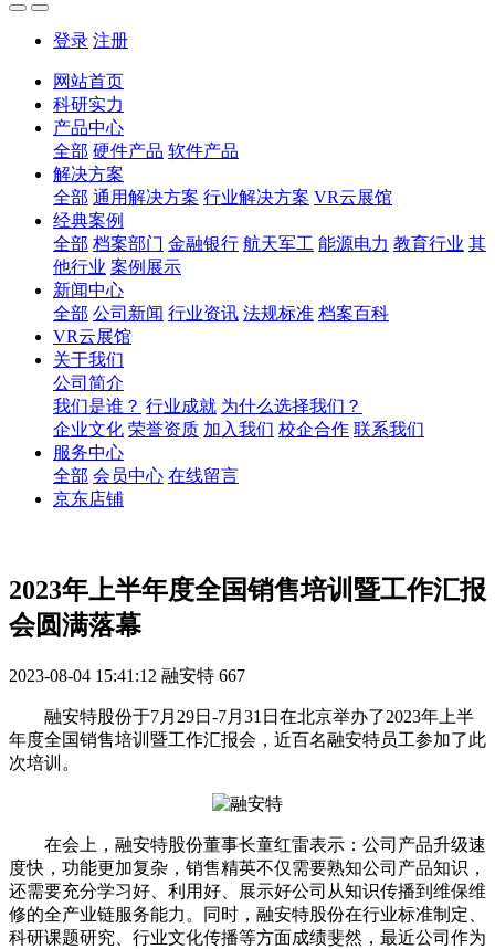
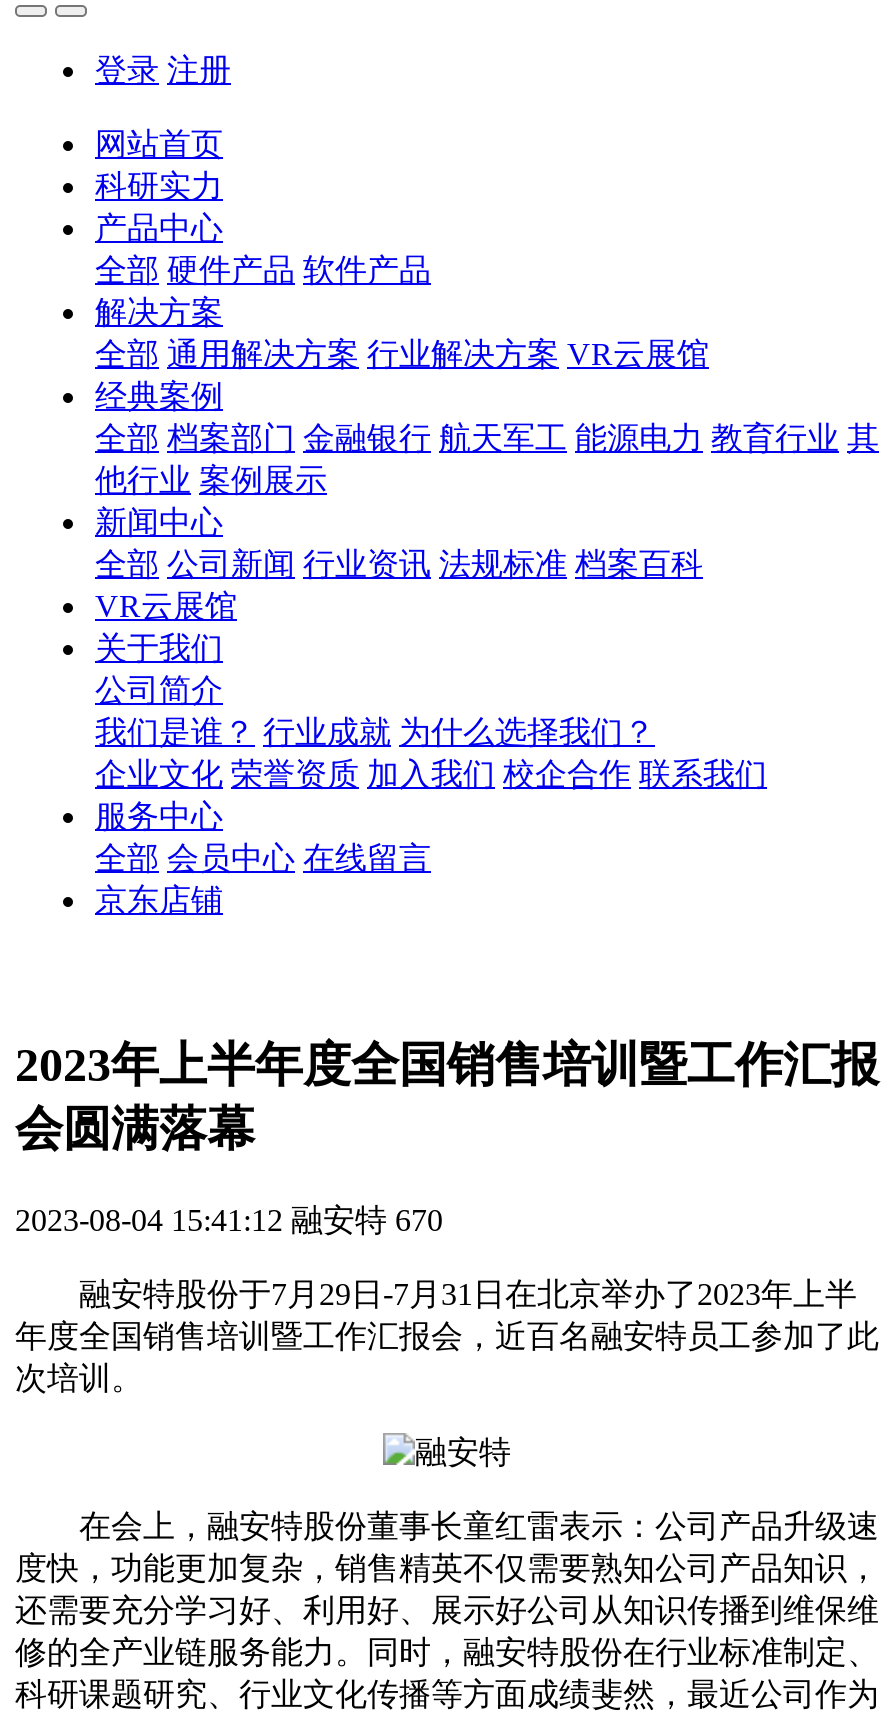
[9,666,245,685] 2023-08-04 15:41:12 融安特 667 -> [15,1203,443,1237] 2023-08-04 15:41:12 融安特 670

